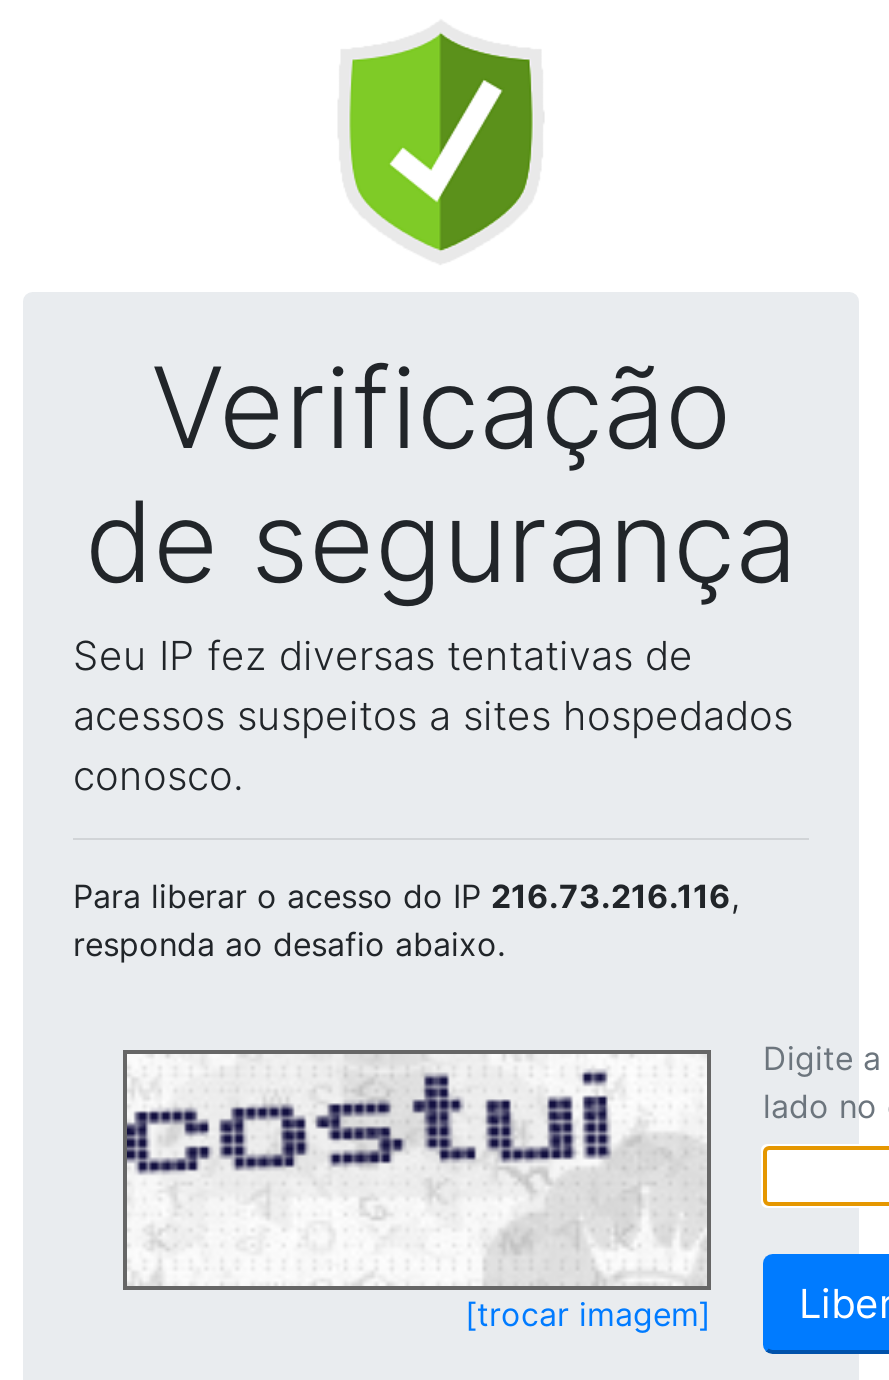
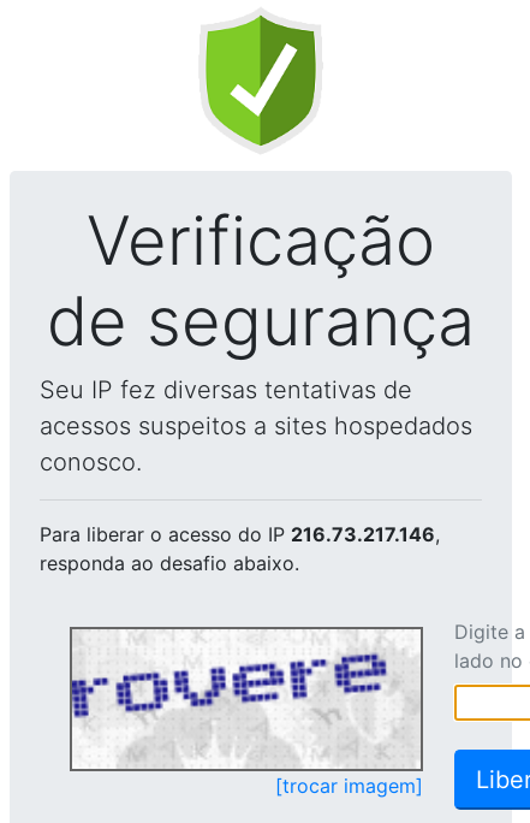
[73,876,739,916] Para liberar o acesso do IP 216.73.216.116, -> [40,522,440,546] Para liberar o acesso do IP 216.73.217.146,
[125,1060,651,1282] [image] -> [71,632,404,766] [image]

